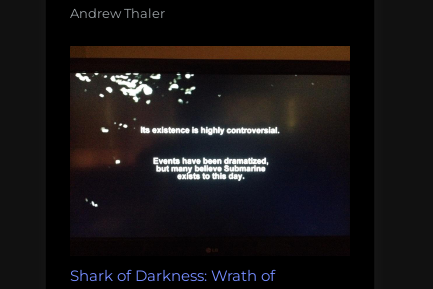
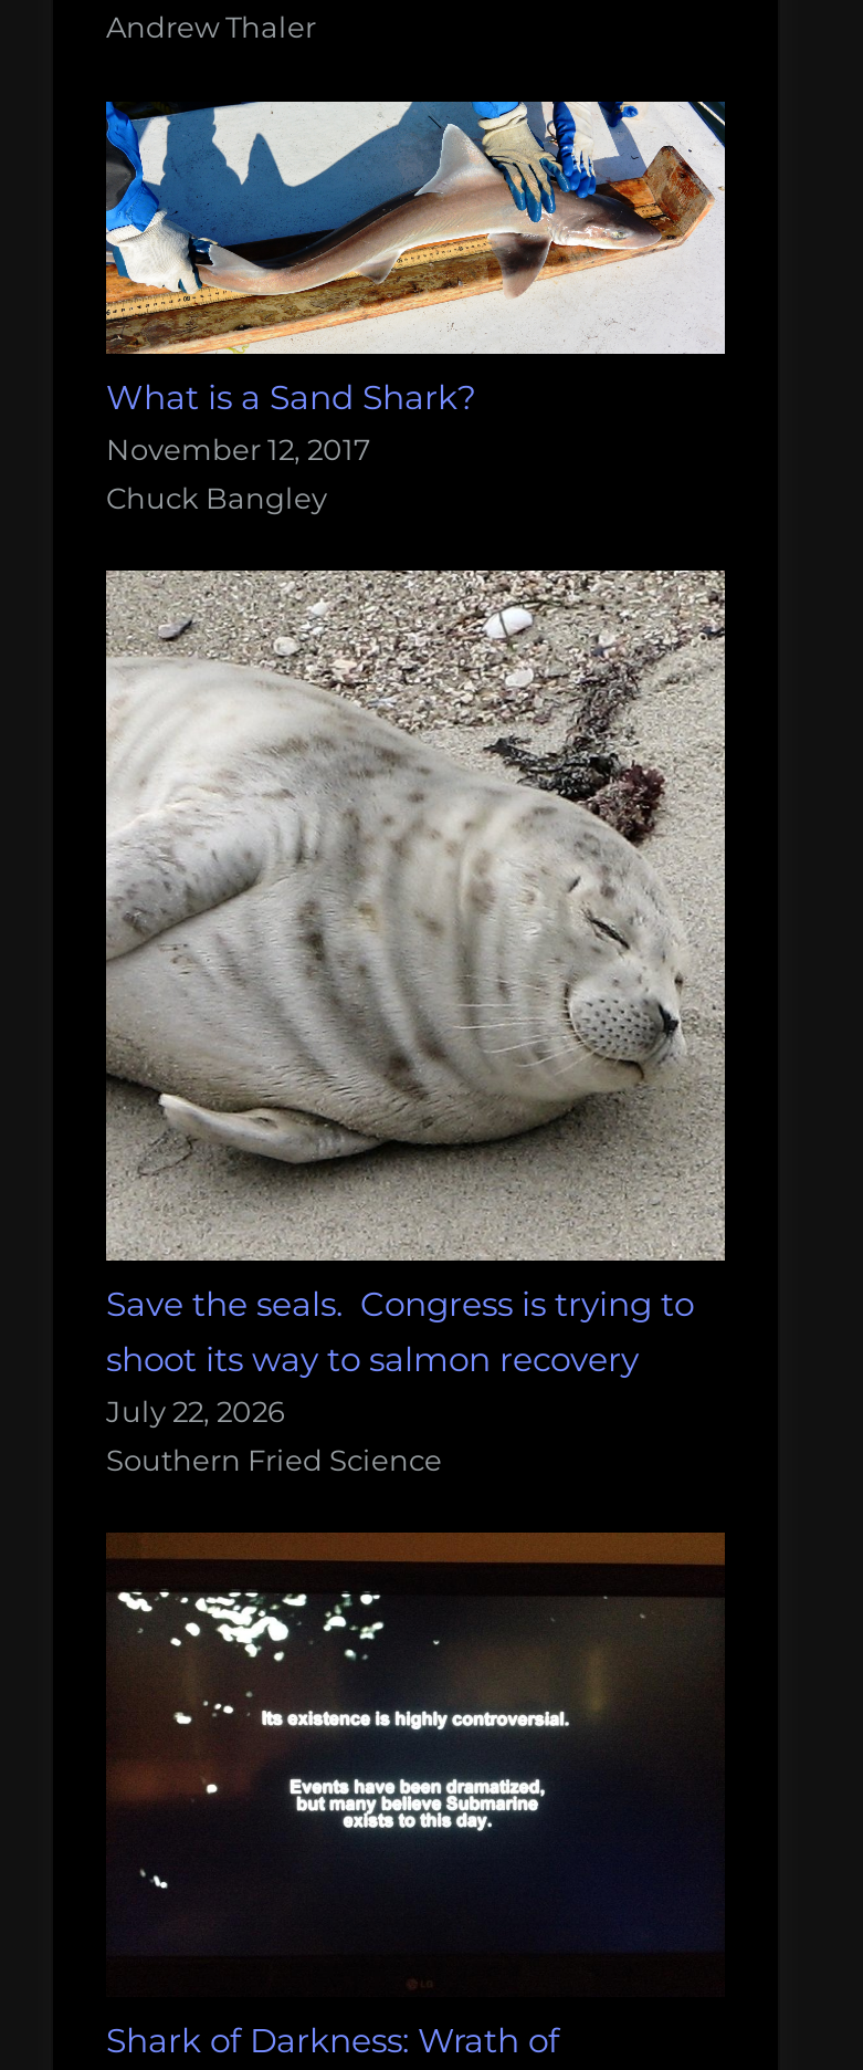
none -> [104,98,727,515] [image] | What is a Sand Shark? | November 12, 2017 | Chuck Bangley
none -> [104,567,727,1477] [image] | Save the seals. Congress is trying to | shoot its way to salmon recovery | July 22, 2026 | Southern Fried Science

